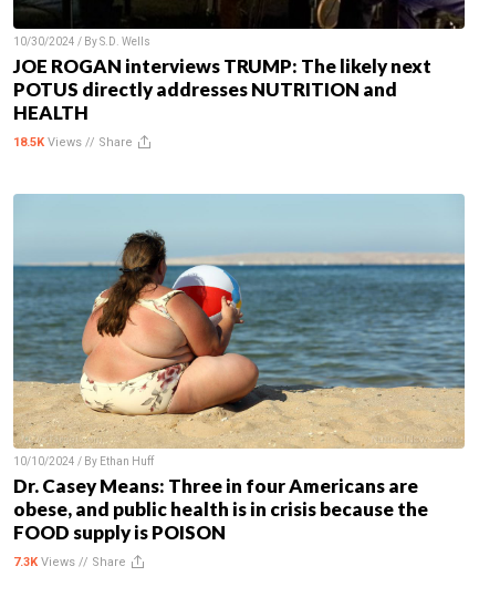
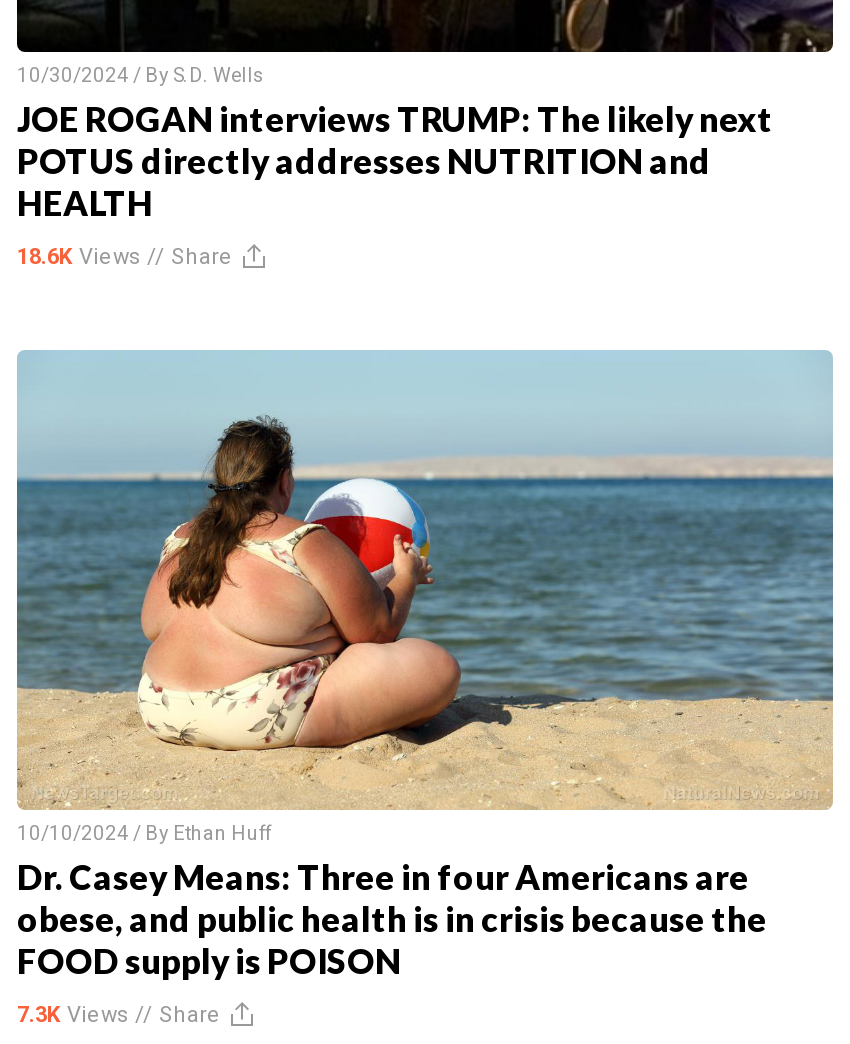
[13,135,133,150] 18.5K Views // Share -> [17,244,233,270] 18.6K Views // Share

